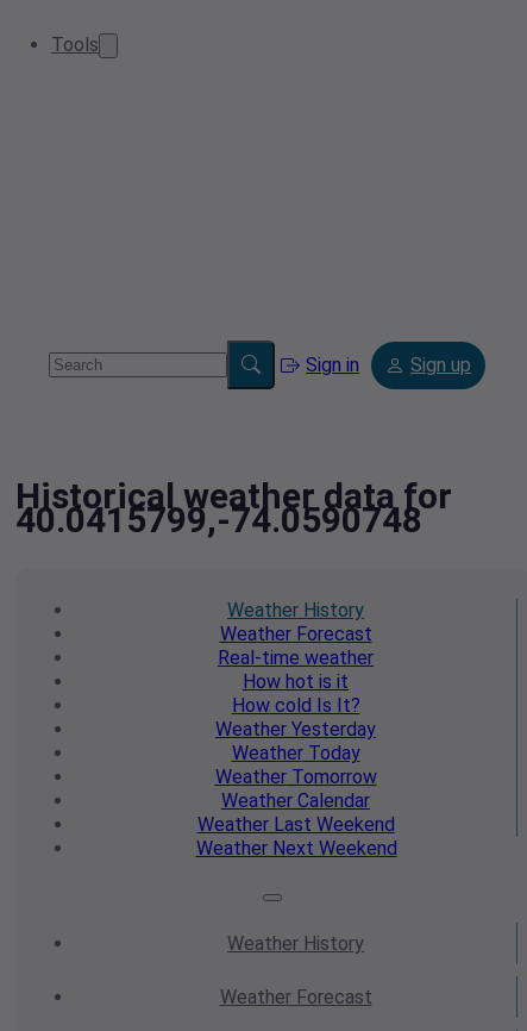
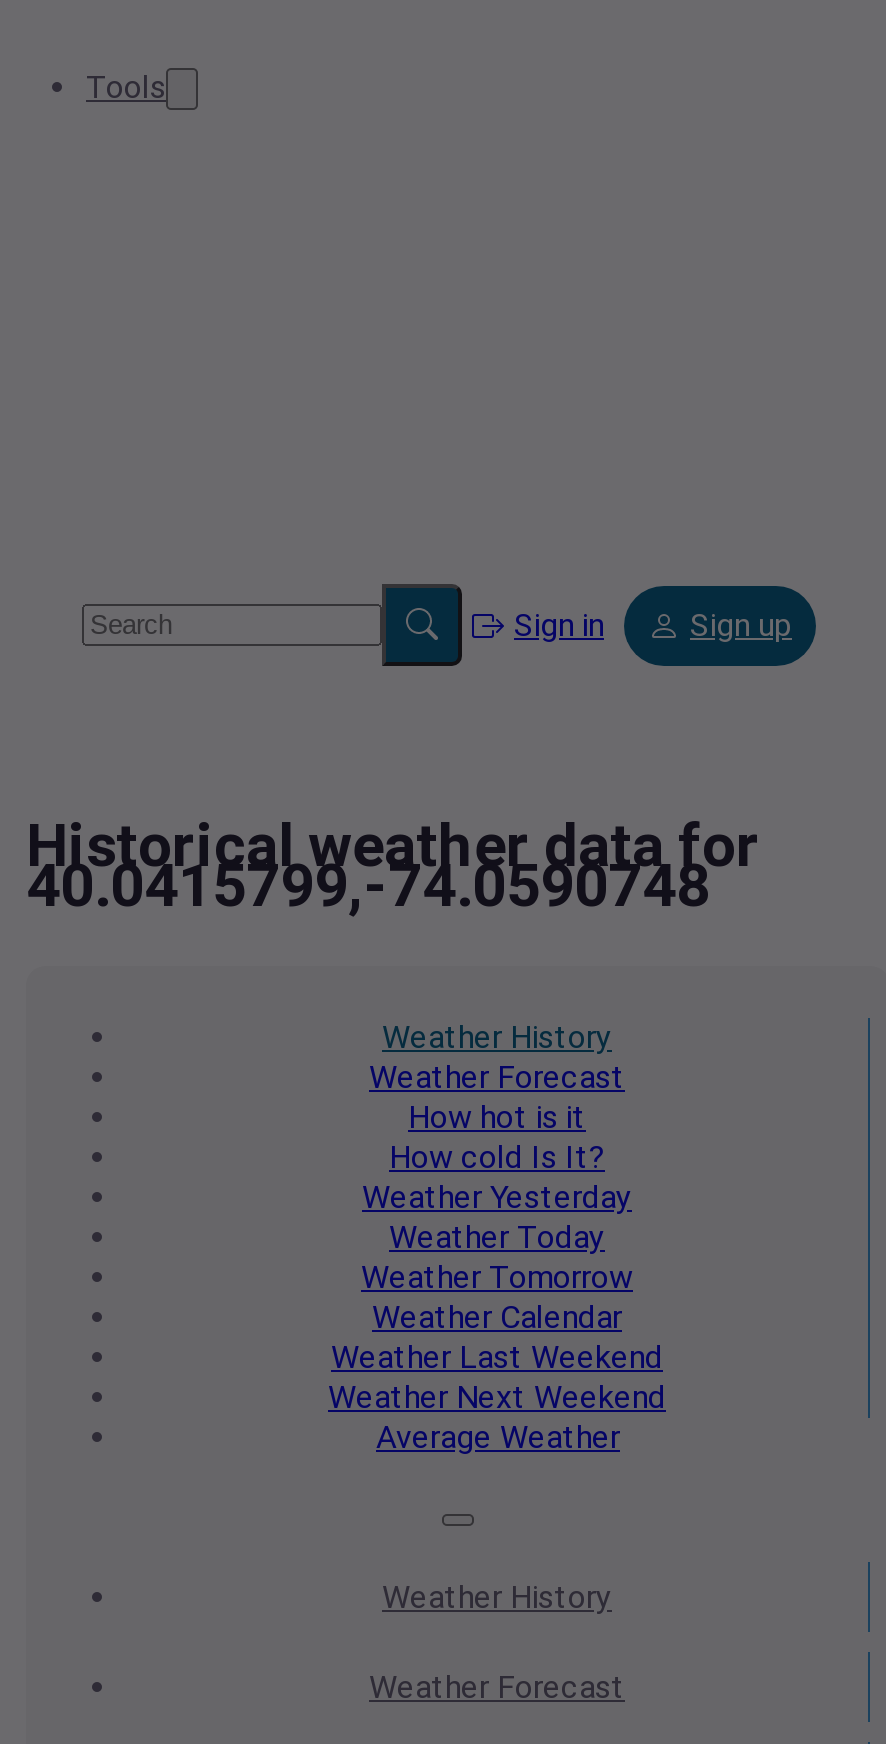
[218,647,374,669] Real-time weather -> none
moved [196,670,397,860] -> [328,1098,666,1416]: How hot is it | How cold Is It? | Weather Yesterday | Weather Today | Weather Tomorrow | Weather Calendar | Weather Last Weekend | Weather Next Weekend
none -> [376,1418,620,1456] Average Weather

